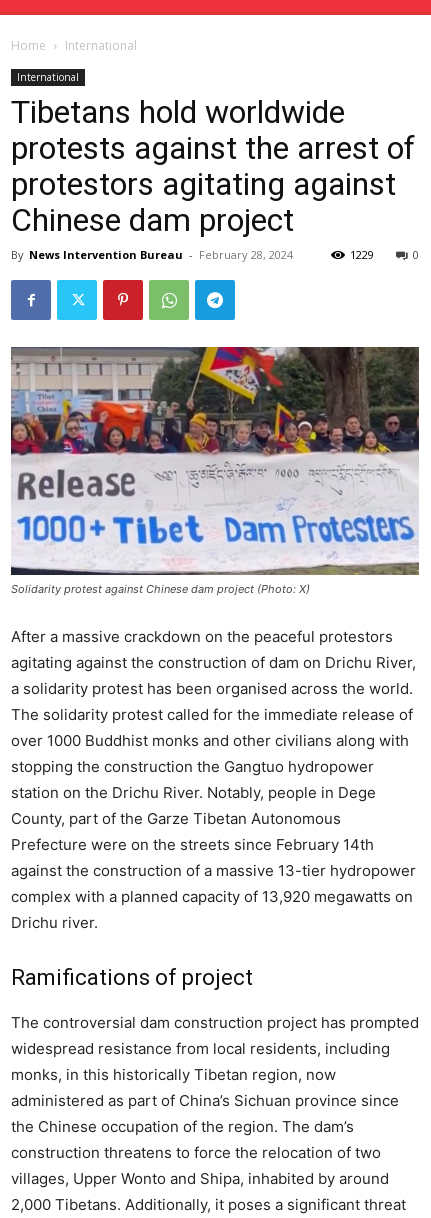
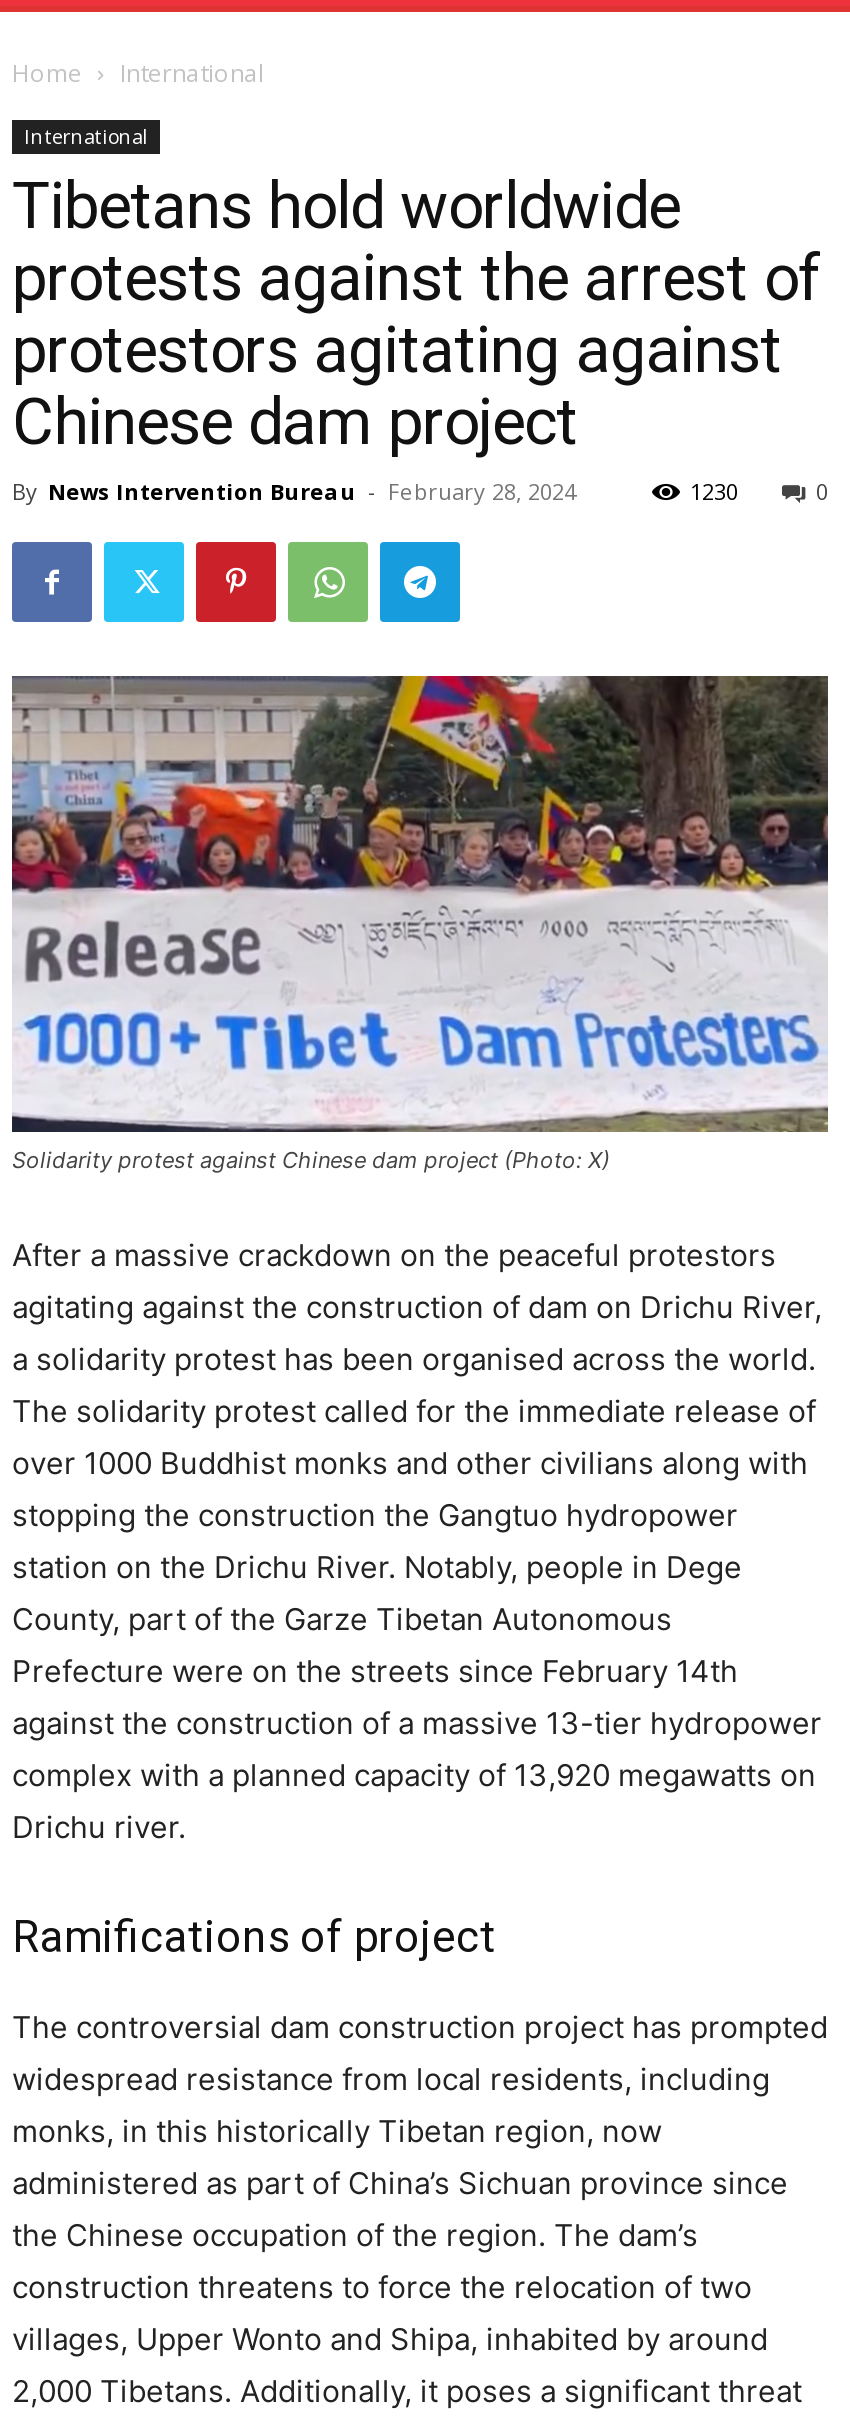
[350,247,374,262] 1229 -> [690,476,738,506] 1230

